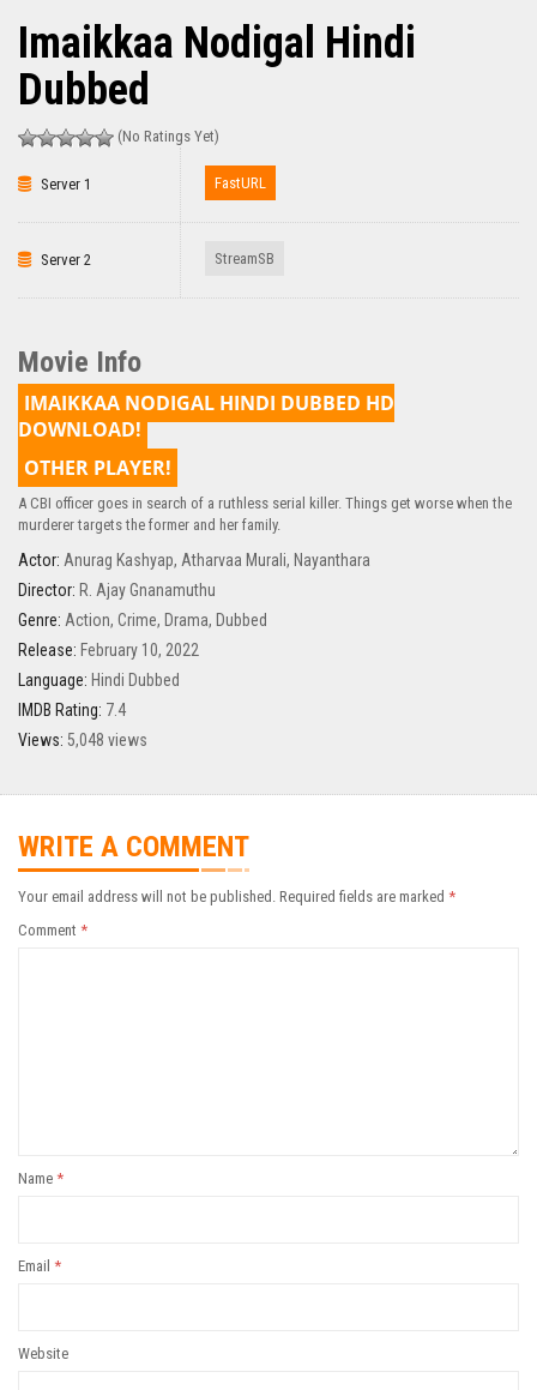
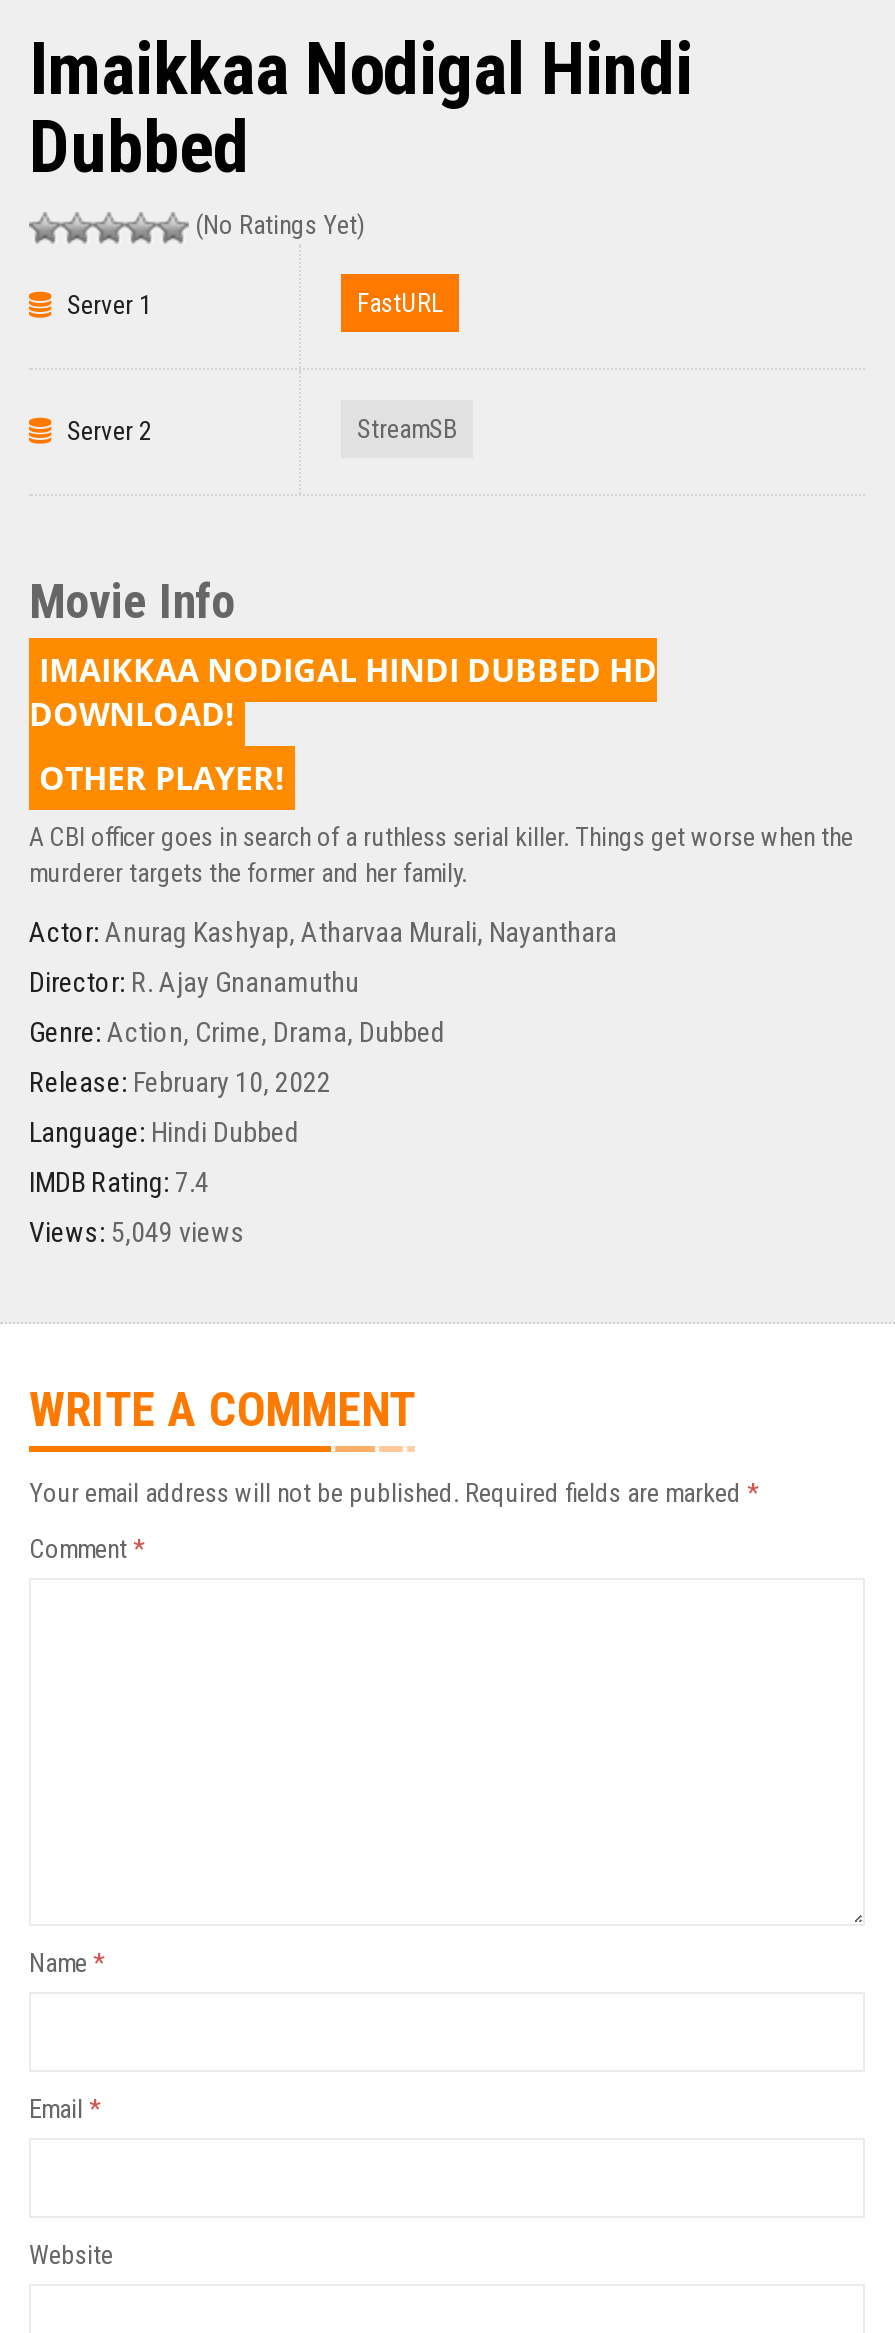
[18,730,147,750] Views: 5,048 views -> [29,1216,245,1248] Views: 5,049 views

